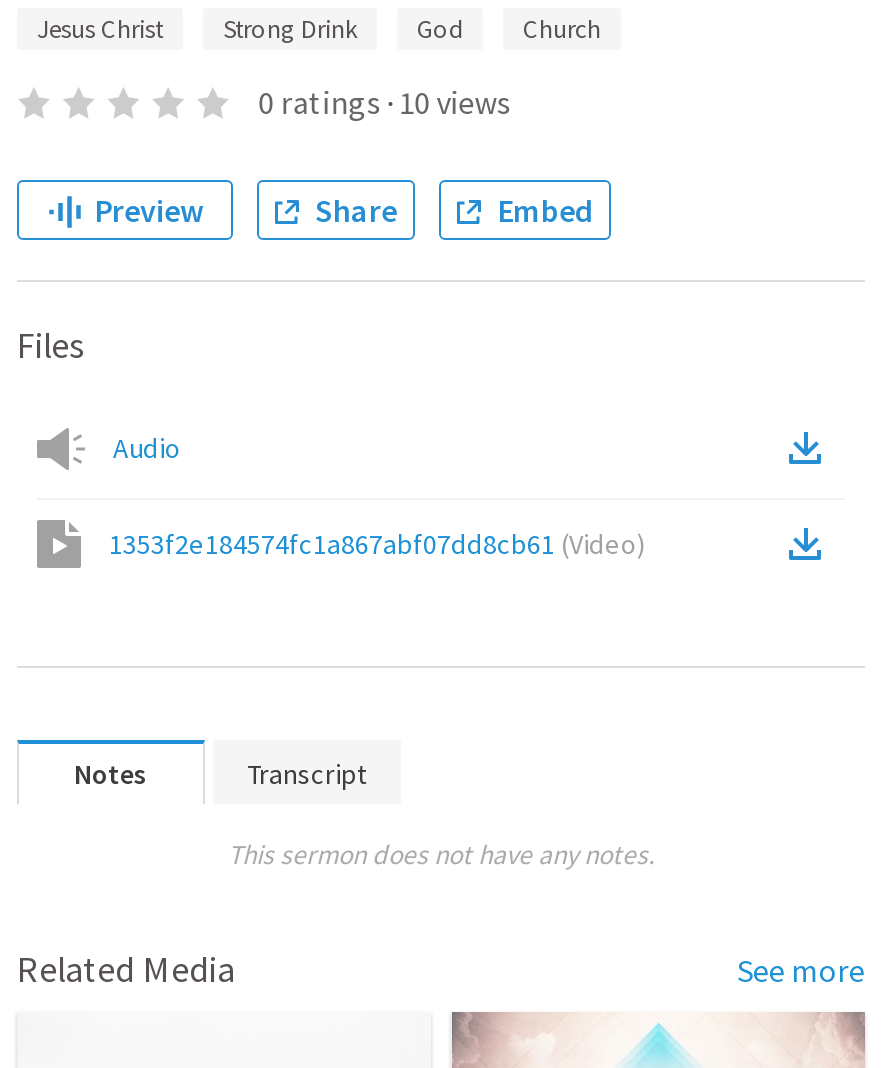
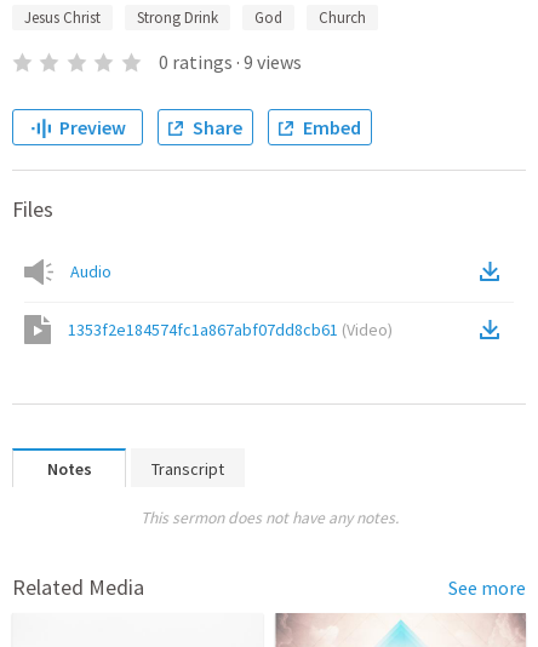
[258,82,510,122] 0 ratings · 10 views -> [158,50,301,74] 0 ratings · 9 views

